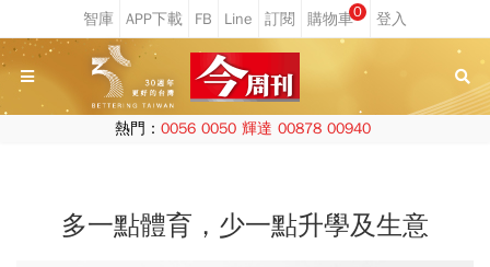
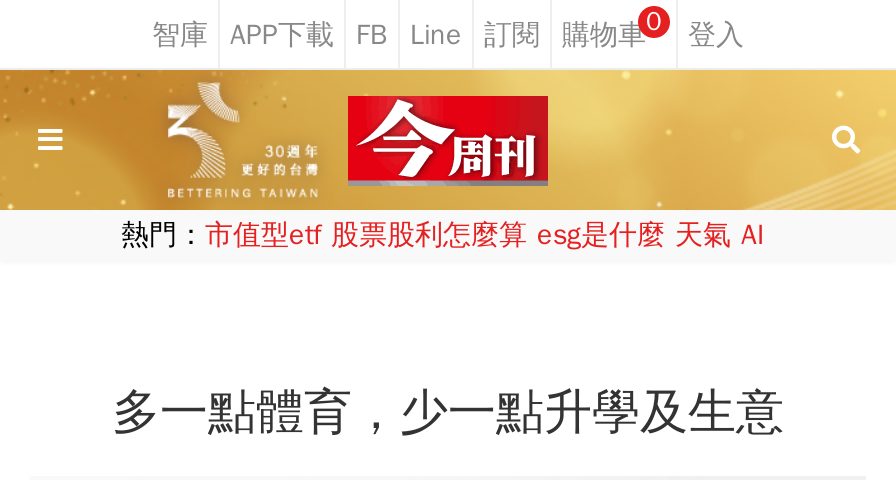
[114,119,370,138] 熱門：0056 0050 輝達 00878 00940 -> [121,218,765,252] 熱門：市值型etf 股票股利怎麼算 esg是什麼 天氣 AI

